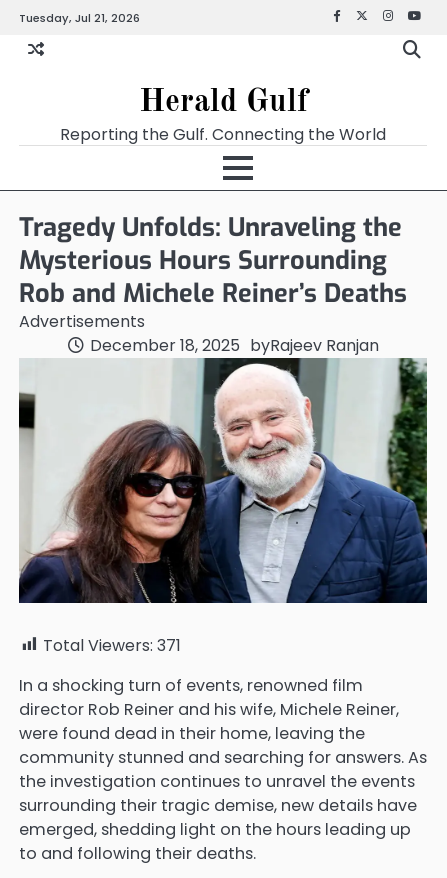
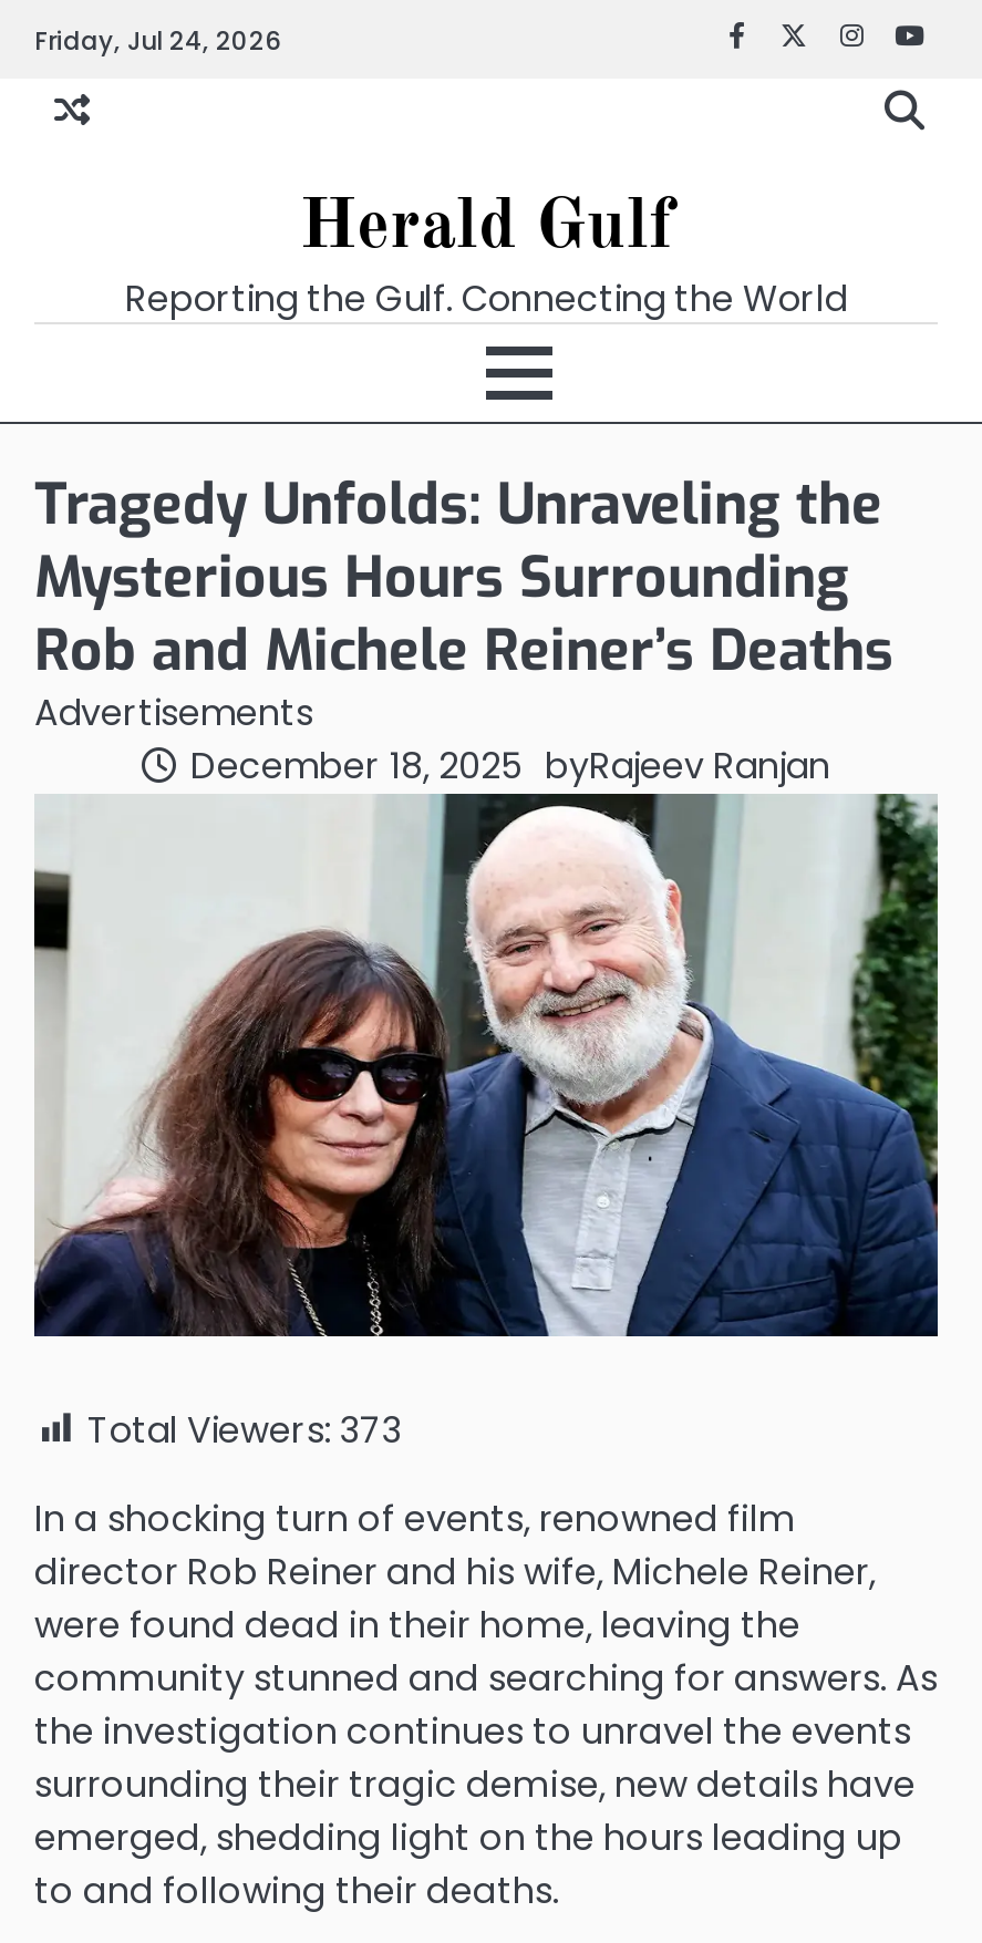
[19,9,140,25] Tuesday, Jul 21, 2026 -> [34,22,280,58] Friday, Jul 24, 2026
[43,634,181,657] Total Viewers: 371 -> [87,1404,402,1455] Total Viewers: 373

